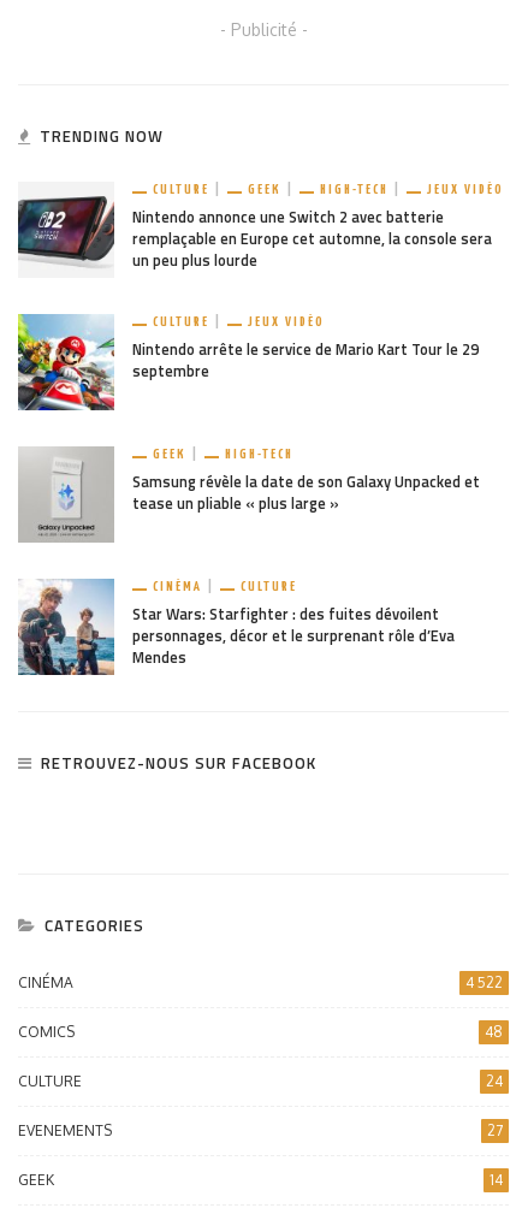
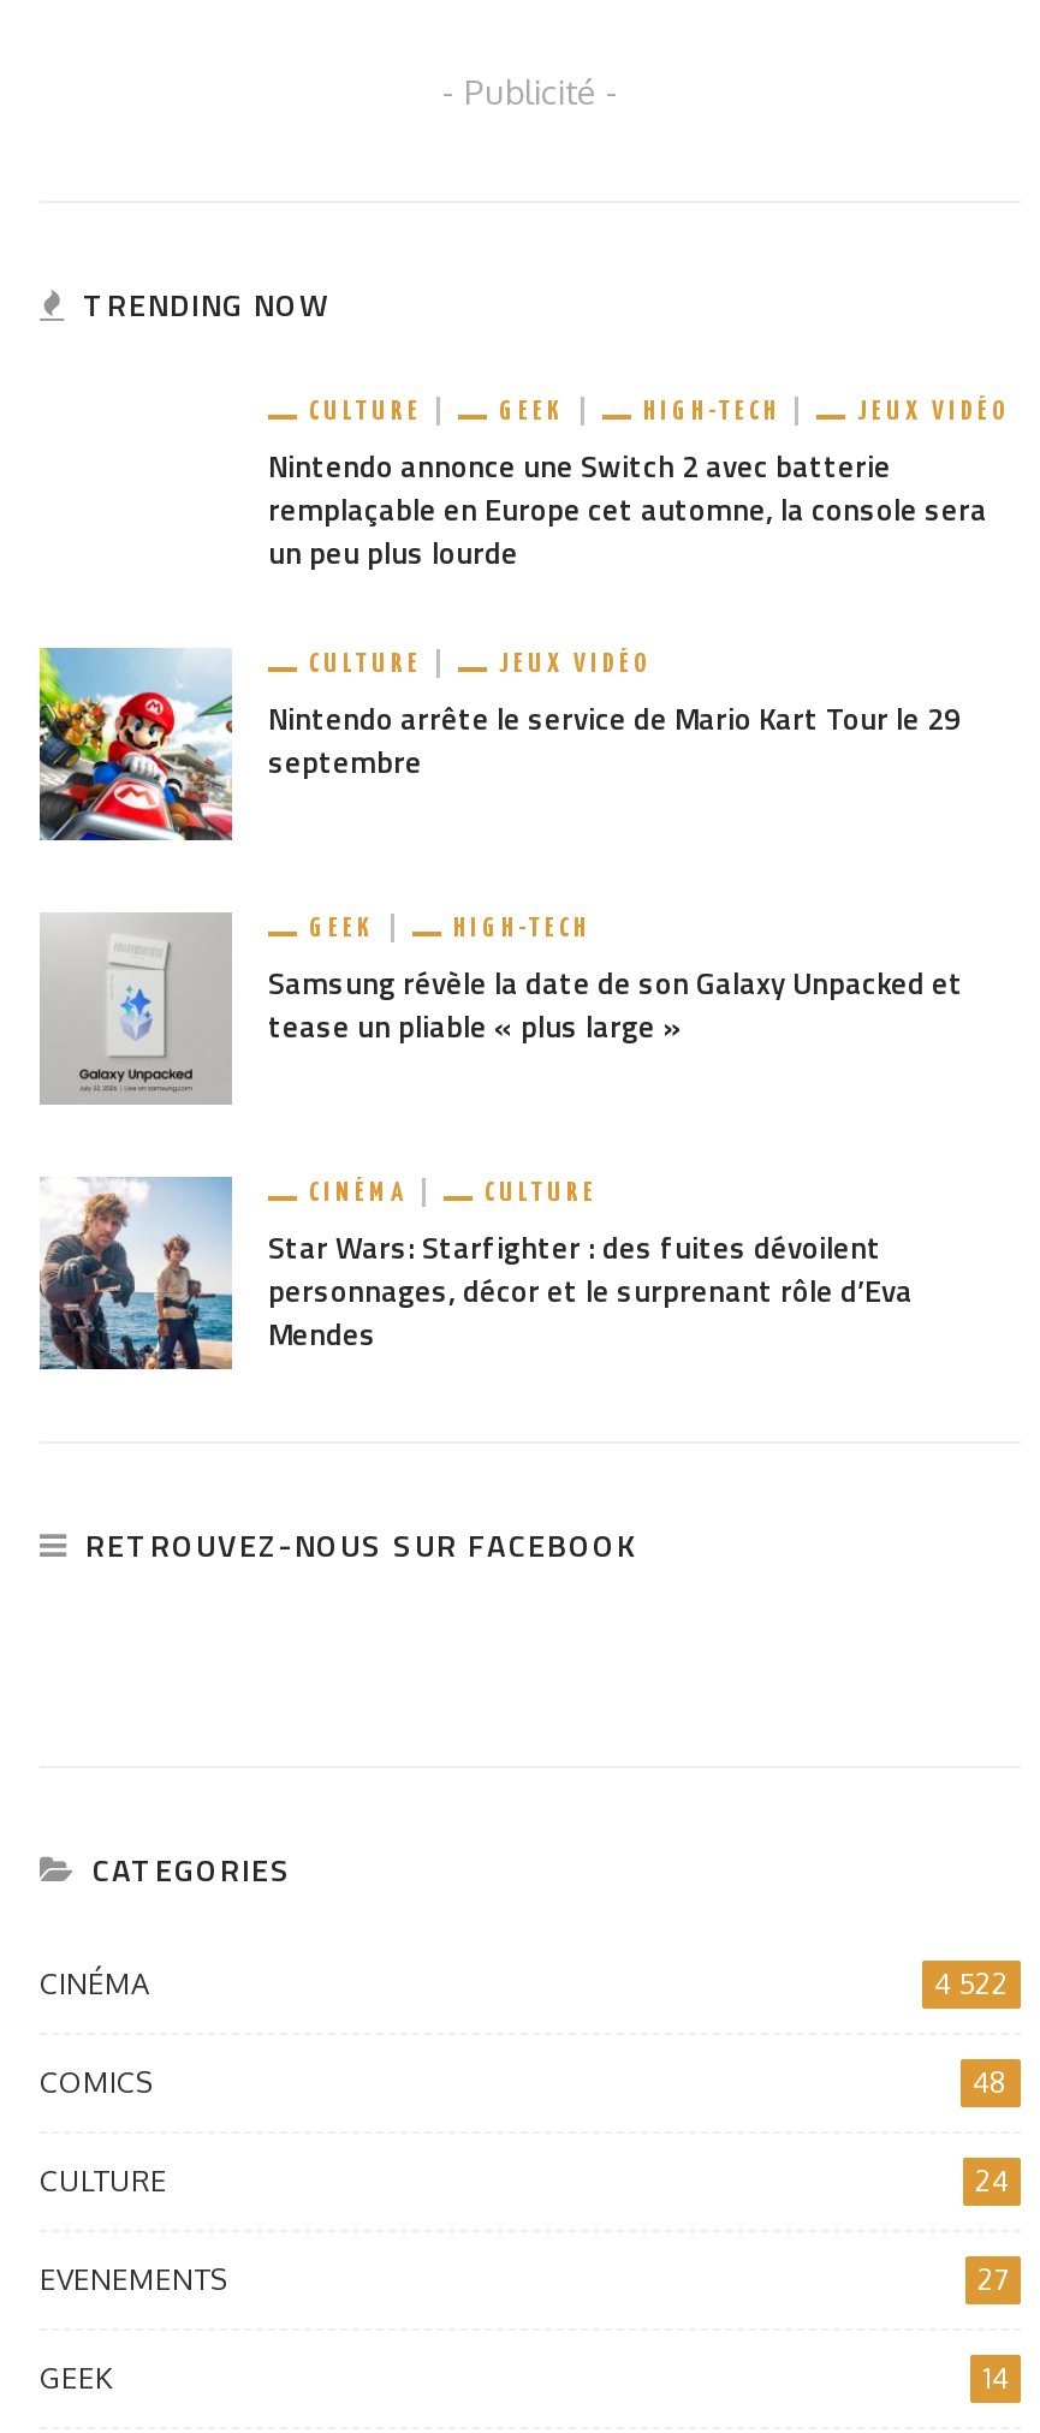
[17,195,115,268] [image] -> none

